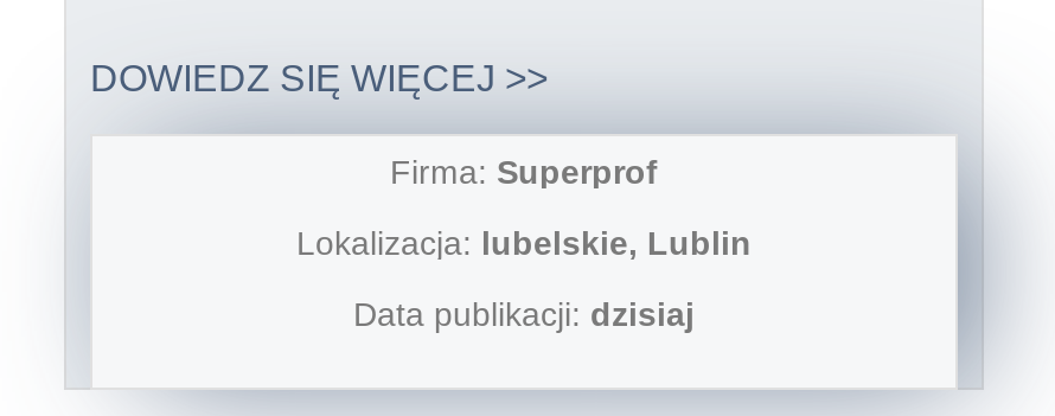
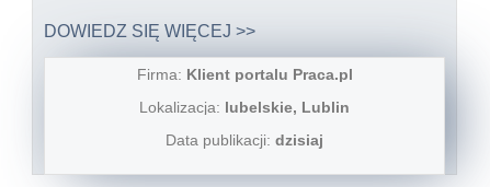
[390,152,658,190] Firma: Superprof -> [136,65,352,83] Firma: Klient portalu Praca.pl

